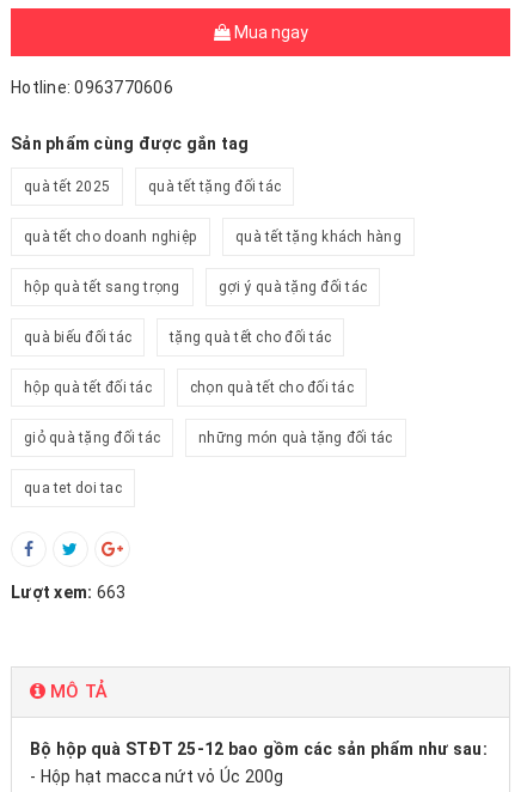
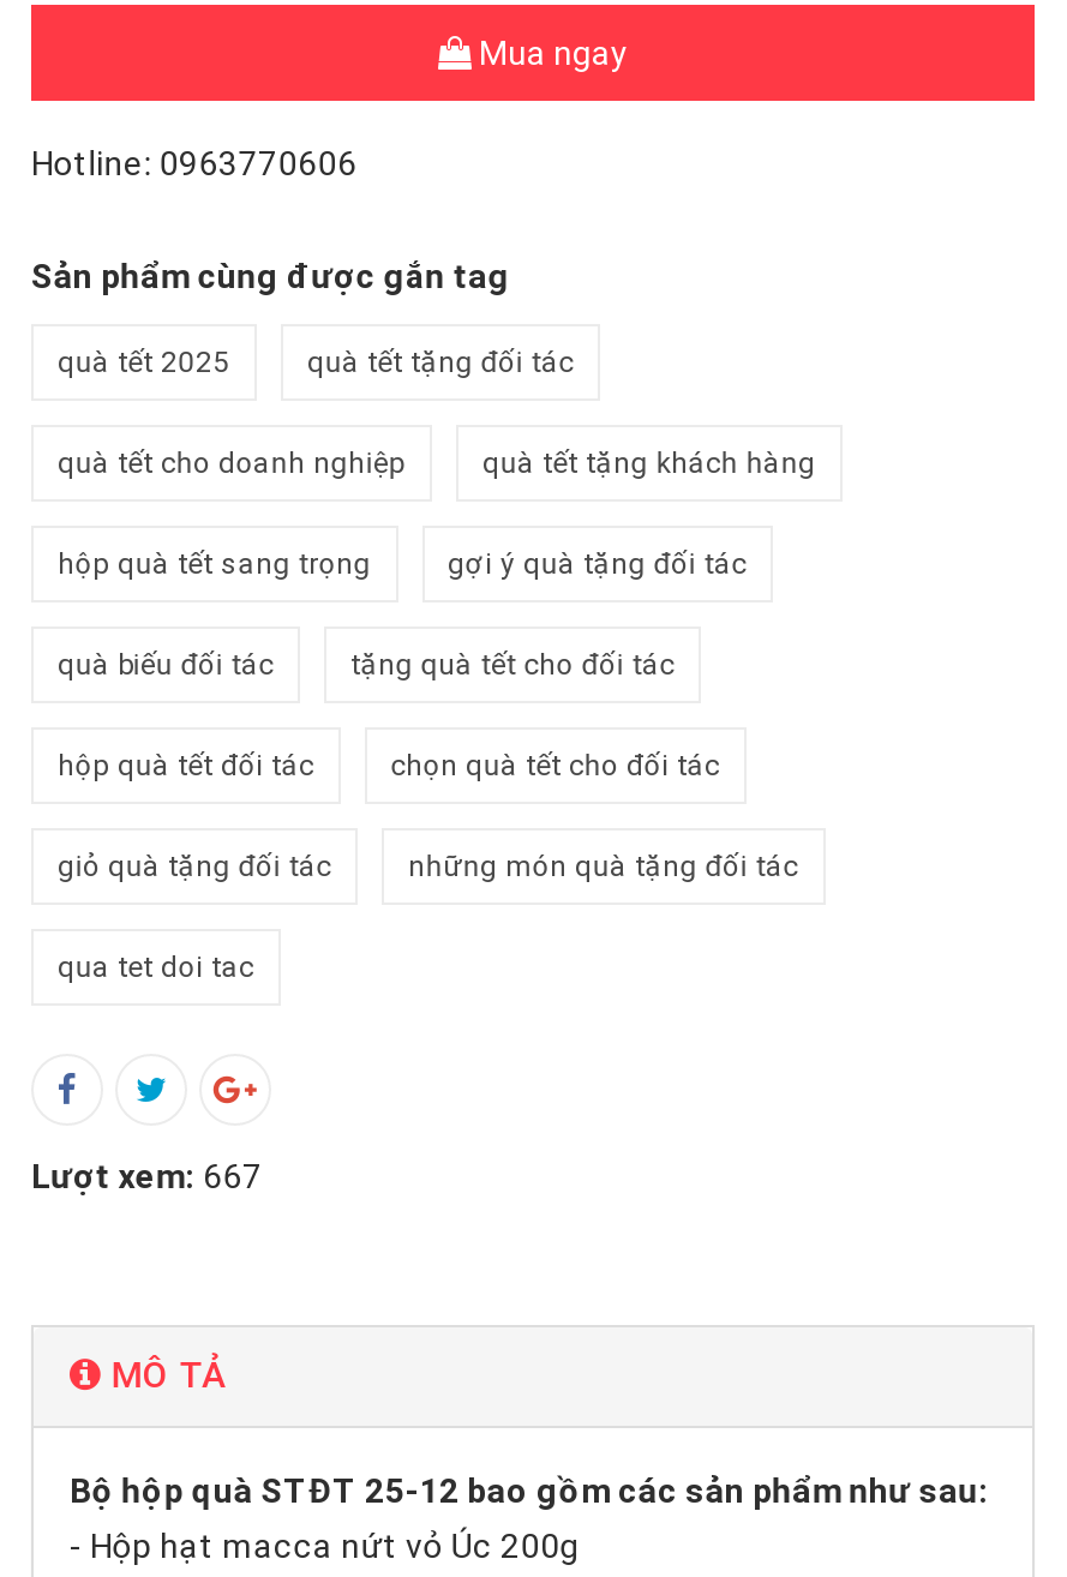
[11,583,126,602] Lượt xem: 663 -> [31,1157,262,1195] Lượt xem: 667

